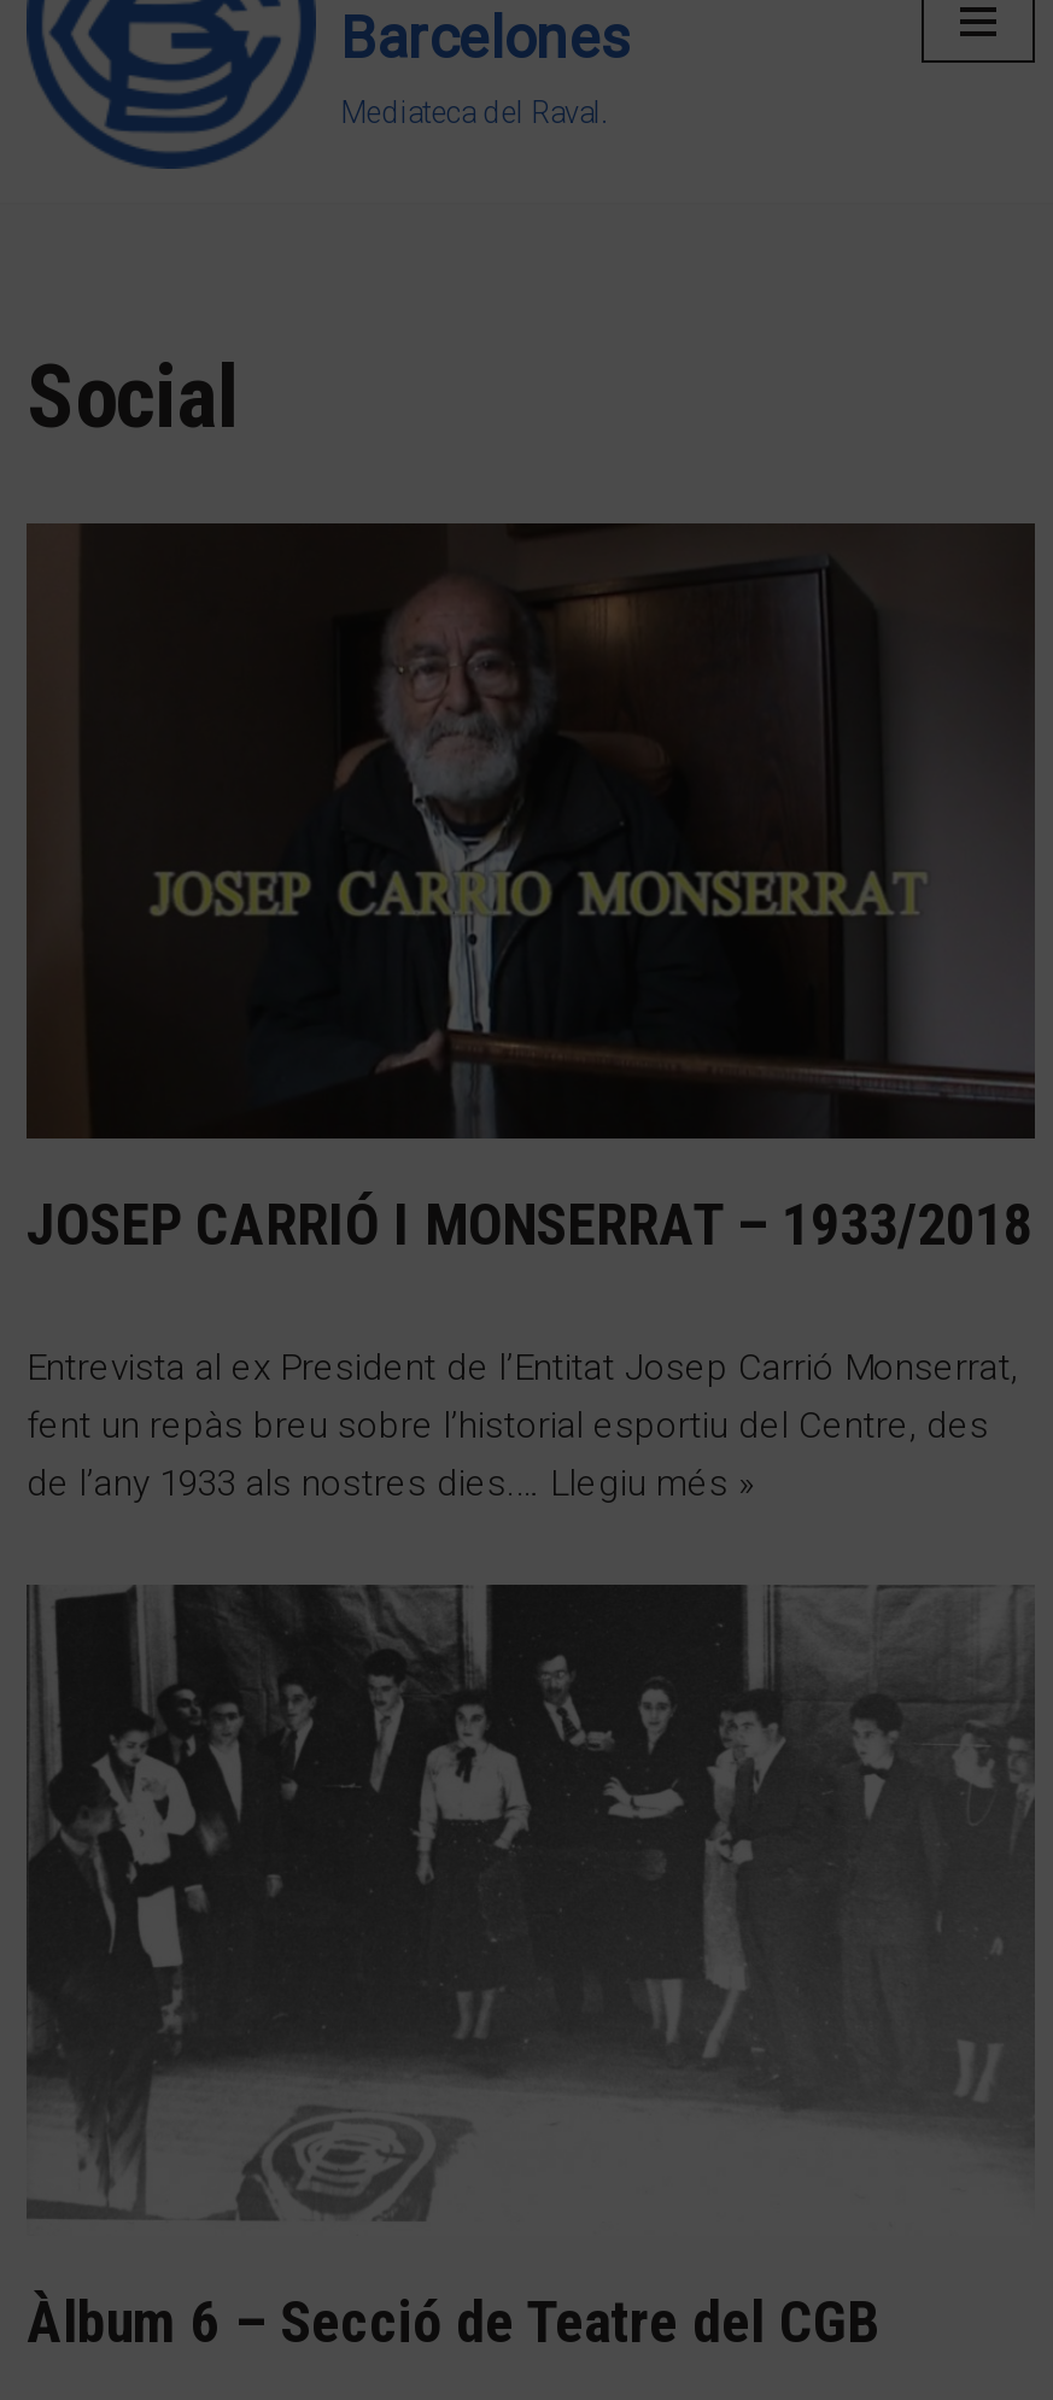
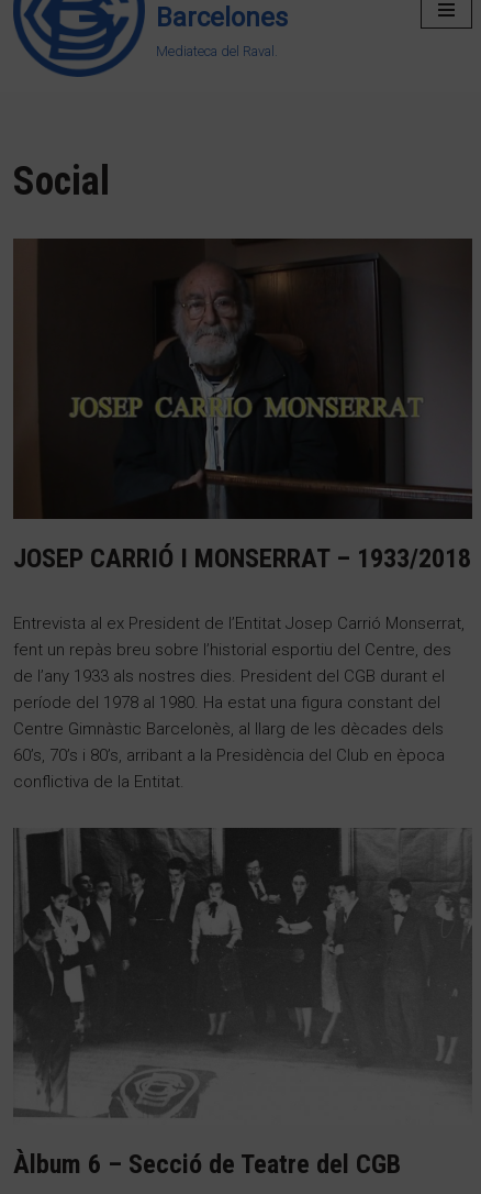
[27,1462,755,1505] de l’any 1933 als nostres dies.… Llegiu més » -> [13,666,445,792] de l’any 1933 als nostres dies. President del CGB durant el | període del 1978 al 1980. Ha estat una figura constant del | Centre Gimnàstic Barcelonès, al llarg de les dècades dels | 60’s, 70’s i 80’s, arribant a la Presidència del Club en època | conflictiva de la Entitat.

